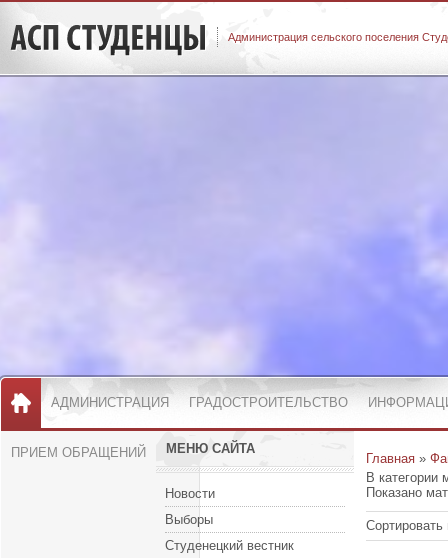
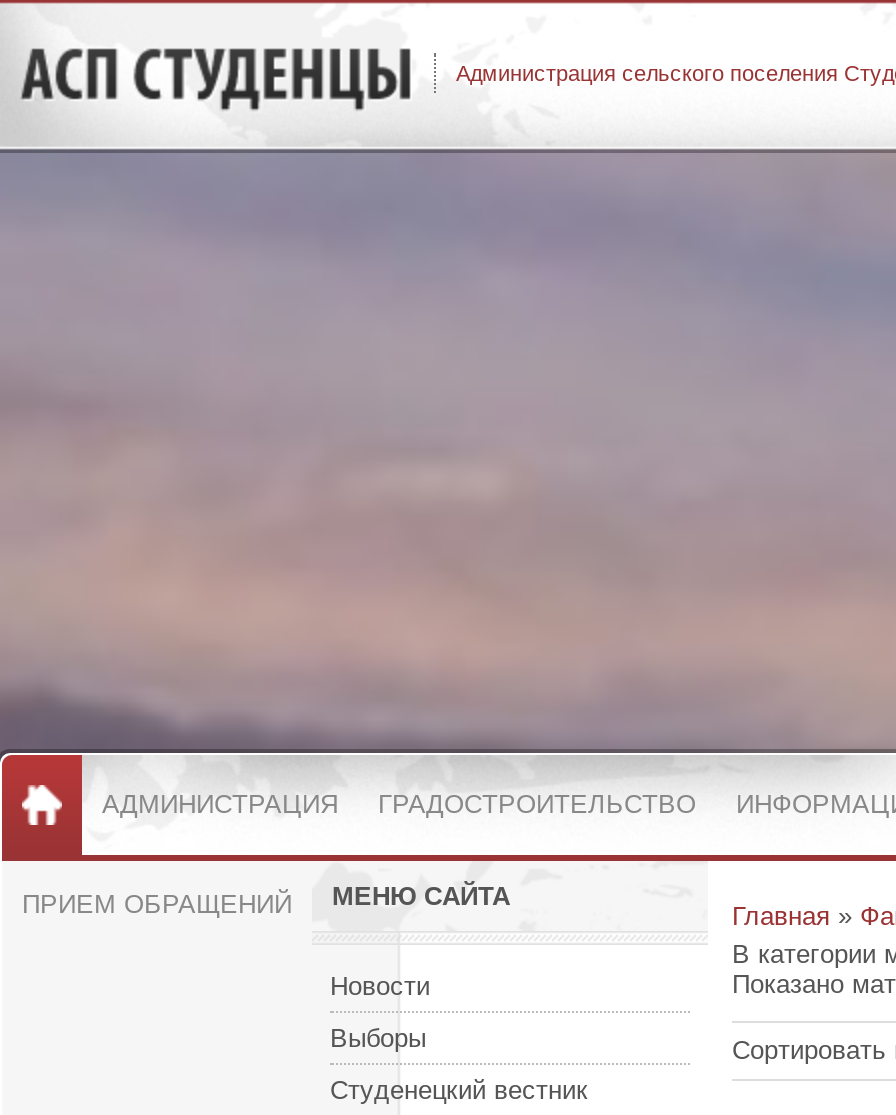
[3,75,445,380] [image] -> [6,149,890,757] [image]

